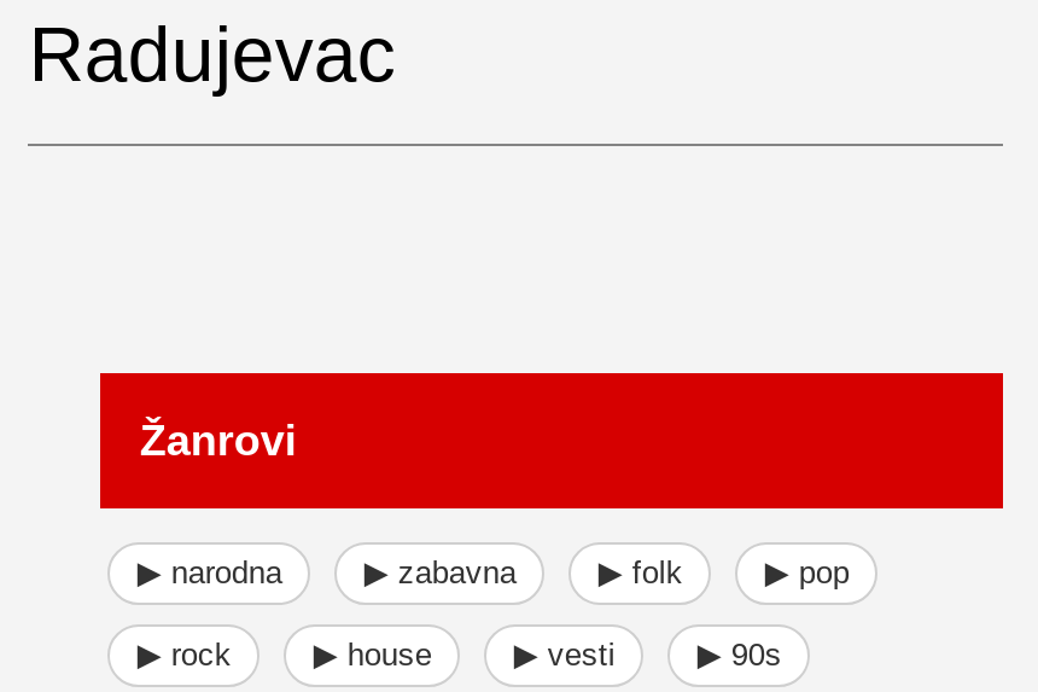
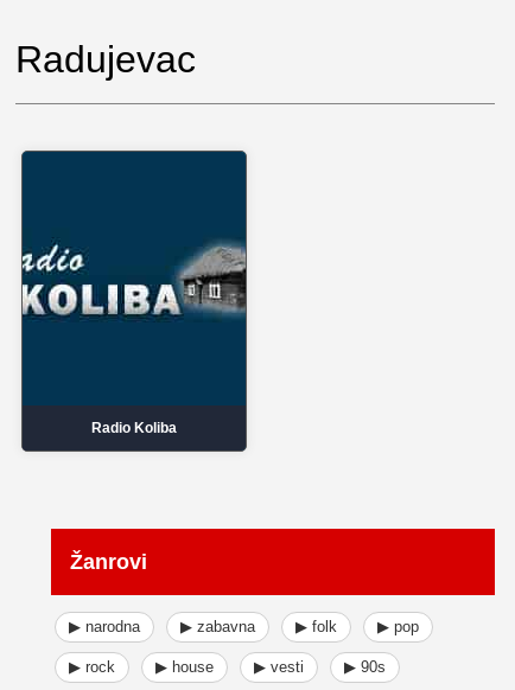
none -> [20,149,248,453] [image] | Radio Koliba

